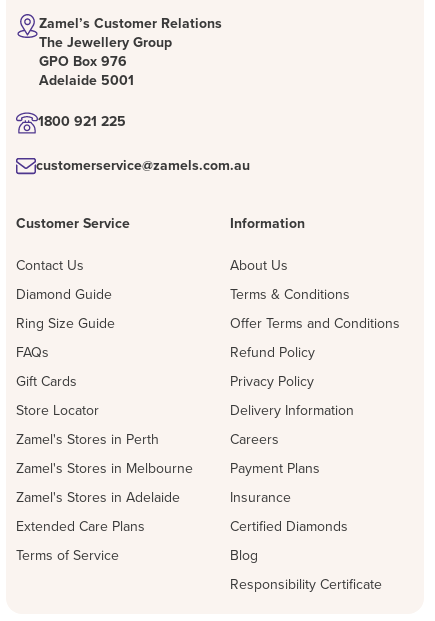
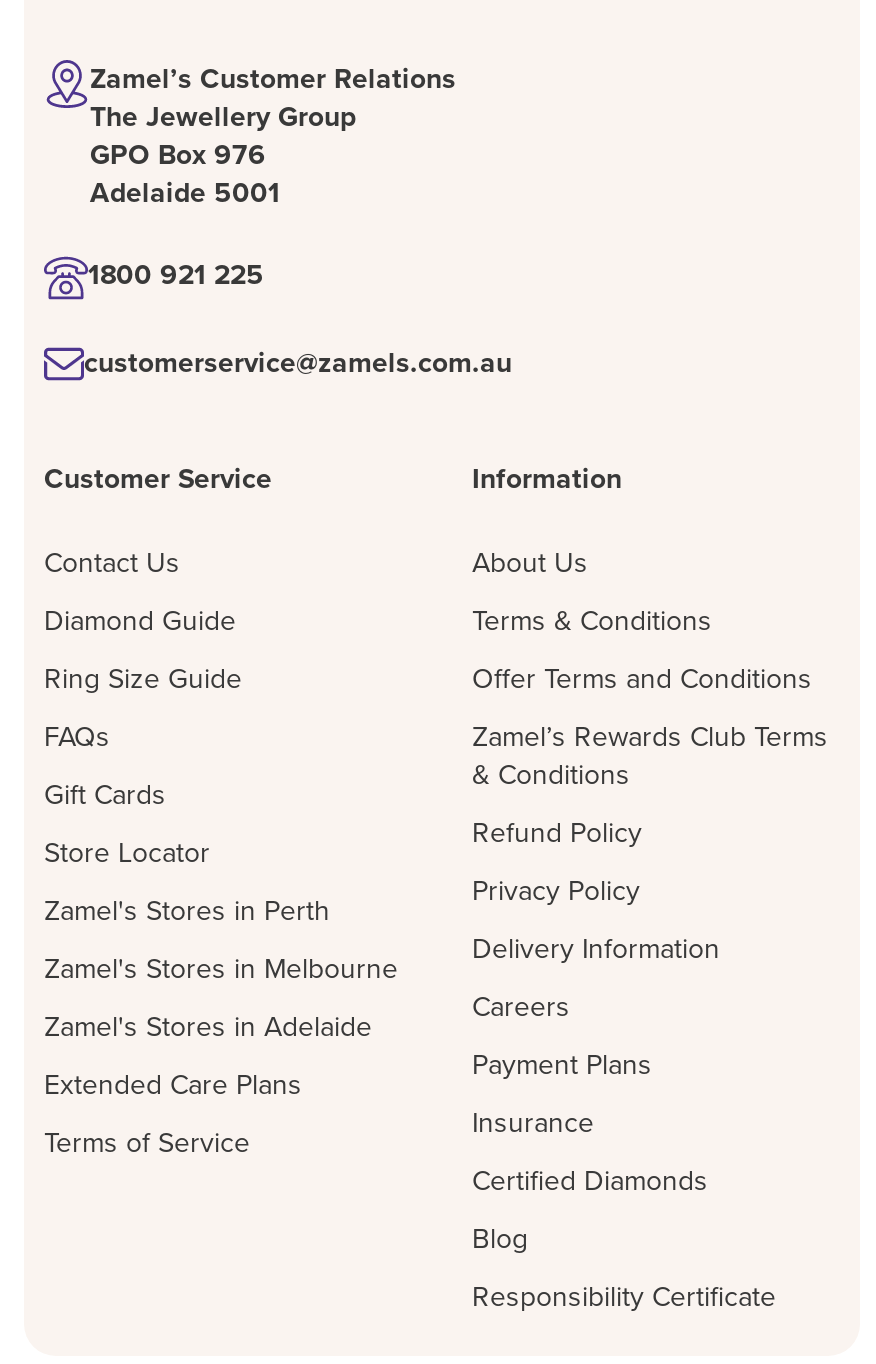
none -> [472,716,828,794] Zamel’s Rewards Club Terms | & Conditions

